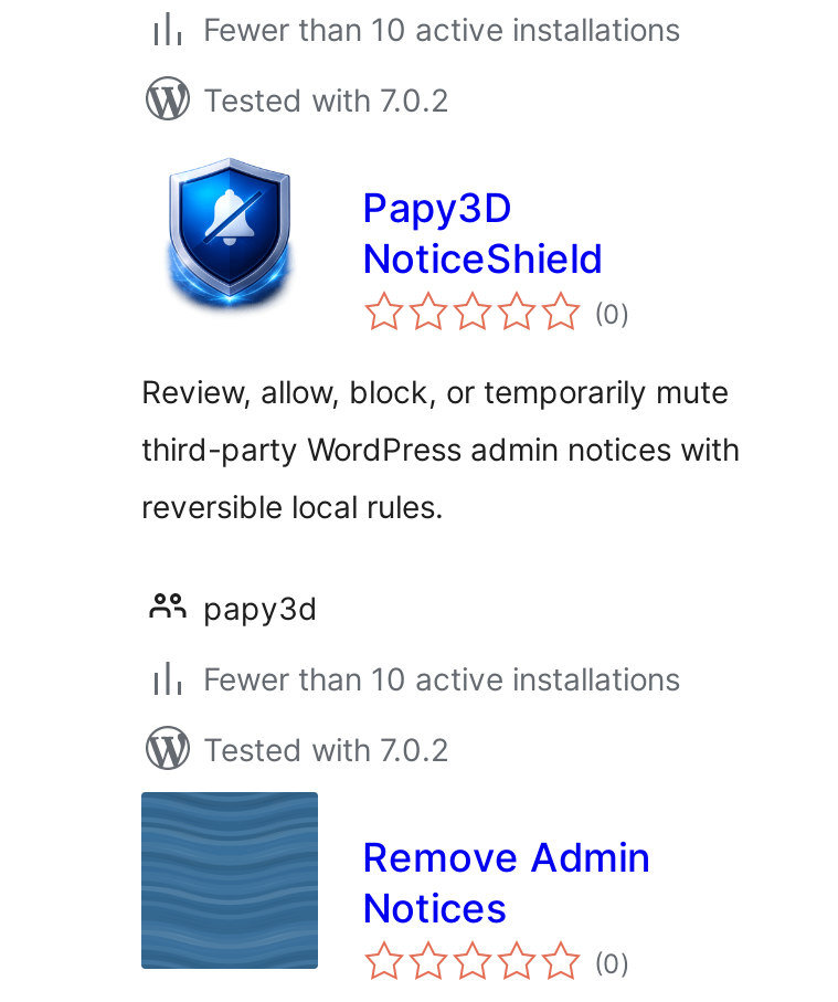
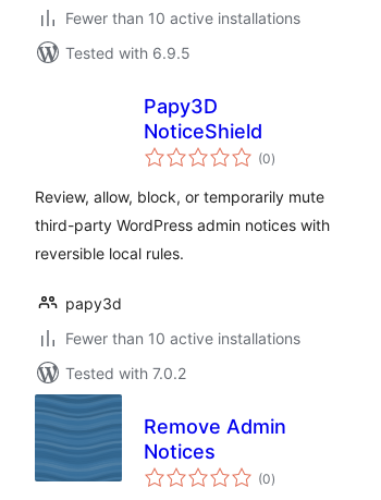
[203,81,448,118] Tested with 7.0.2 -> [65,44,190,62] Tested with 6.9.5
[166,156,294,315] [image] -> none

